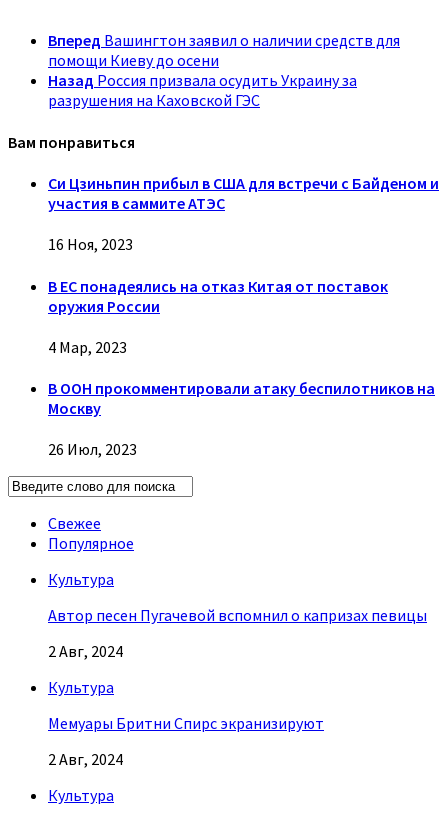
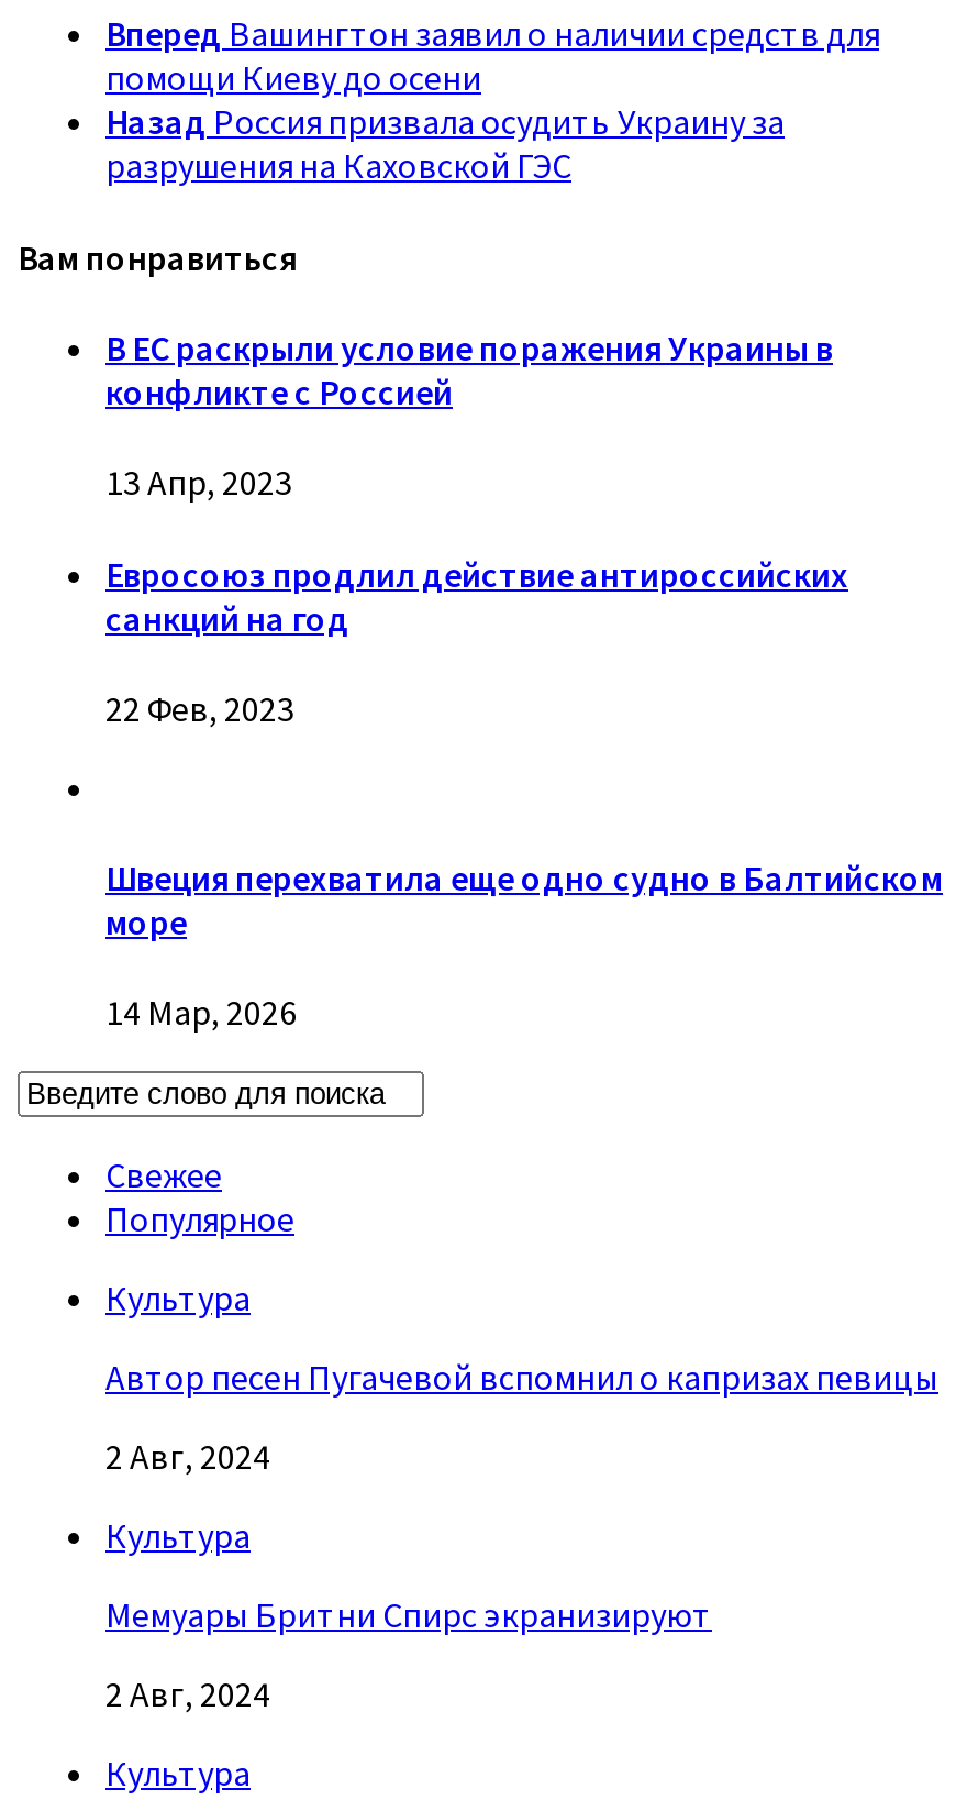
[48,173,439,213] Си Цзиньпин прибыл в США для встречи с Байденом и | участия в саммите АТЭС -> [105,325,833,413] В ЕС раскрыли условие поражения Украины в | конфликте с Россией
[48,234,133,254] 16 Ноя, 2023 -> [105,460,292,504] 13 Апр, 2023
[48,275,388,315] В ЕС понадеялись на отказ Китая от поставок | оружия России -> [105,551,848,639] Евросоюз продлил действие антироссийских | санкций на год
[48,337,127,357] 4 Мар, 2023 -> [105,686,294,730] 22 Фев, 2023
[48,378,435,418] В ООН прокомментировали атаку беспилотников на | Москву -> [105,855,943,943] Швеция перехватила еще одно судно в Балтийском | море
[48,439,137,459] 26 Июл, 2023 -> [105,990,297,1034] 14 Мар, 2026

